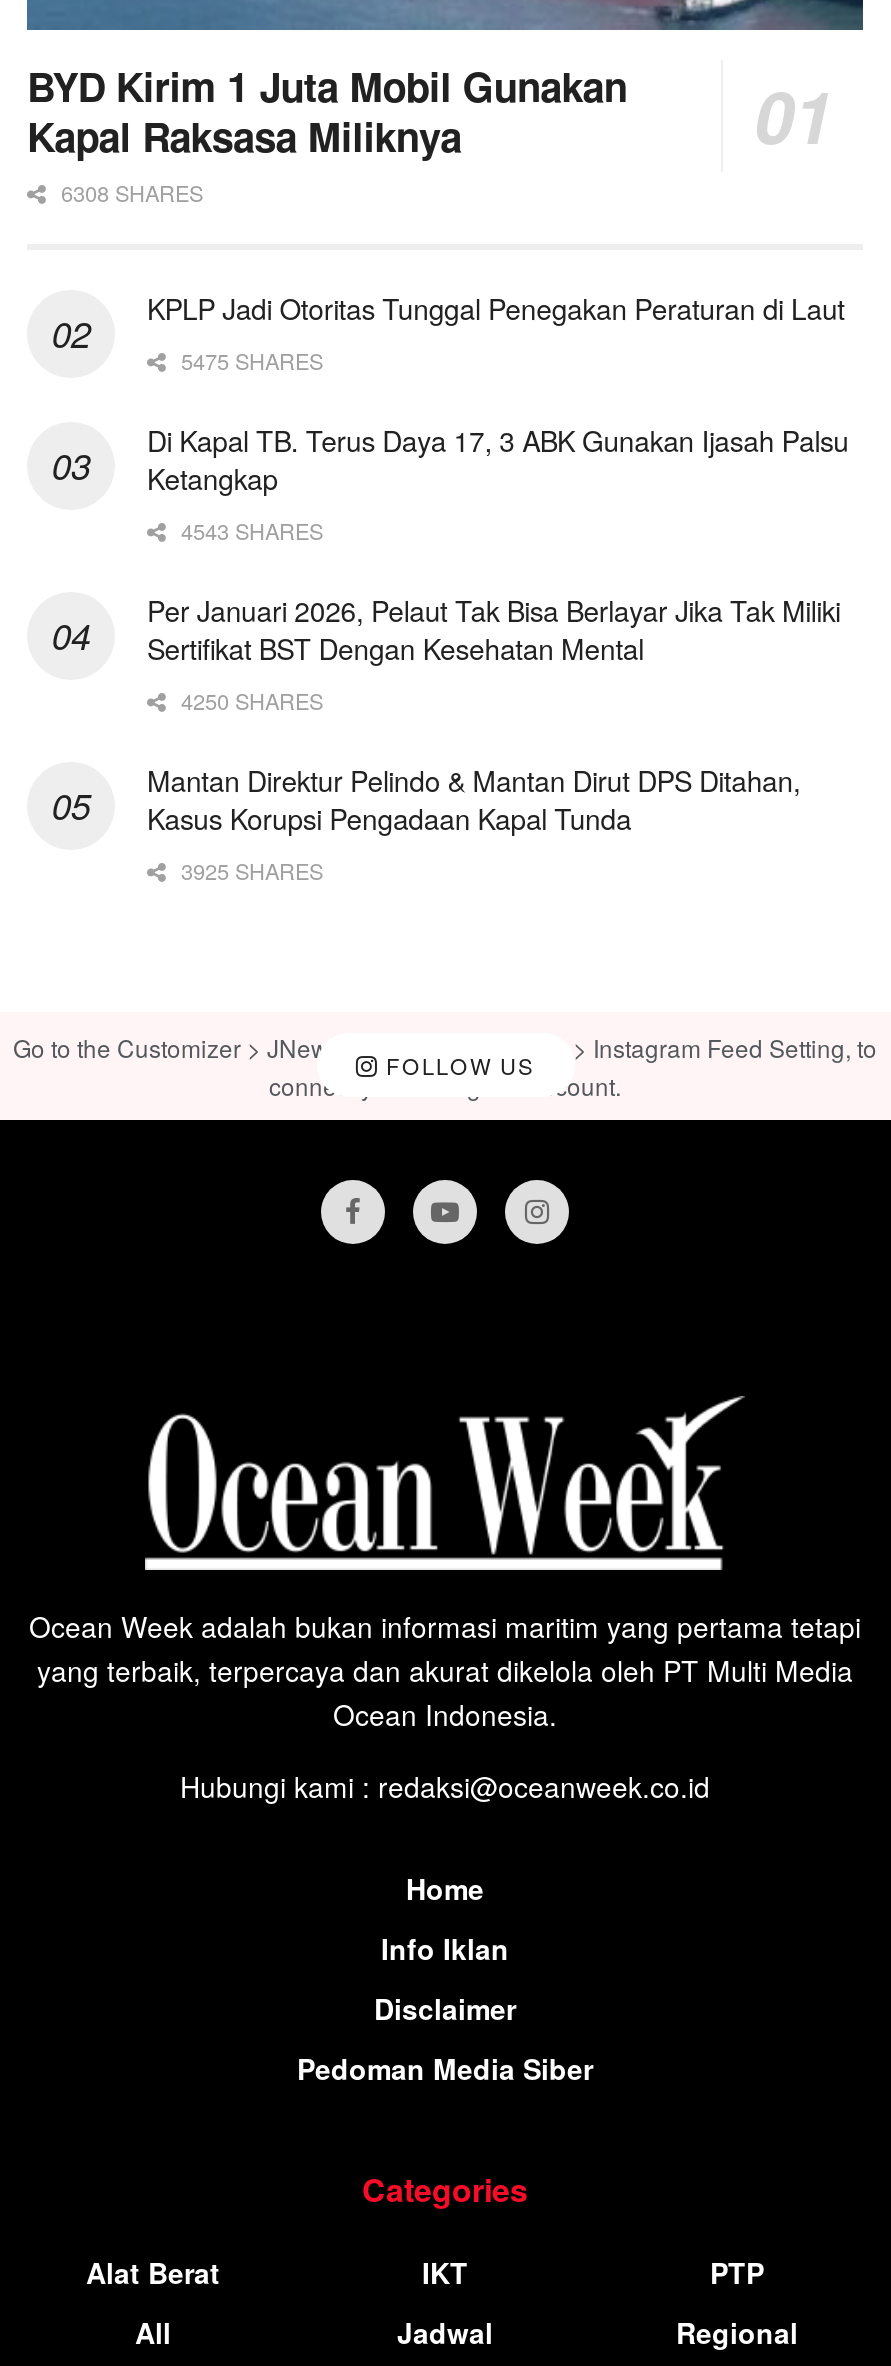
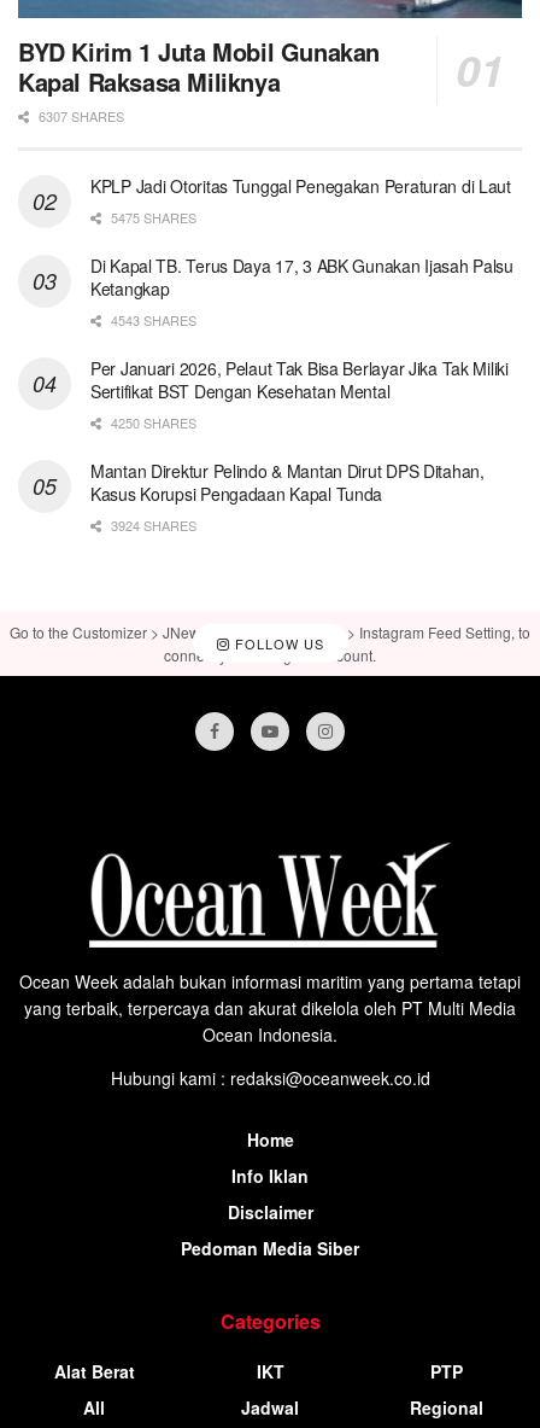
[55,175,203,207] 6308 SHARES -> [35,106,124,125] 6307 SHARES
[175,853,323,885] 3925 SHARES -> [107,515,196,534] 3924 SHARES

